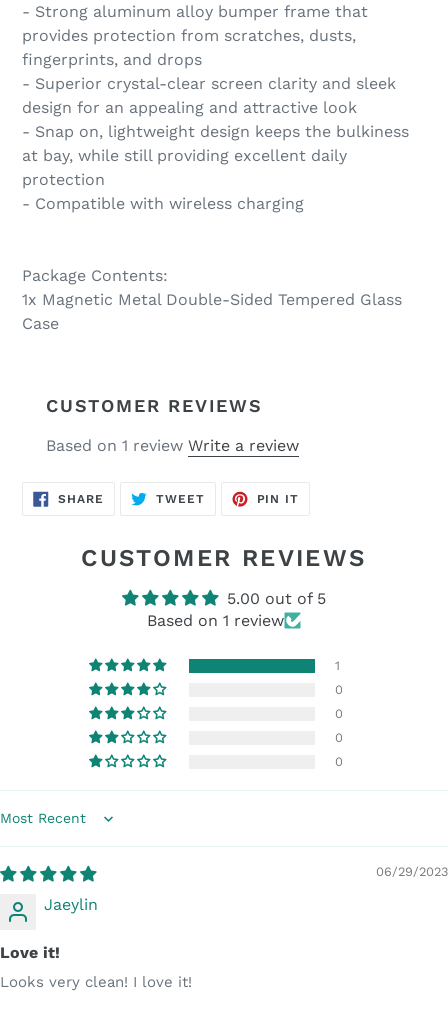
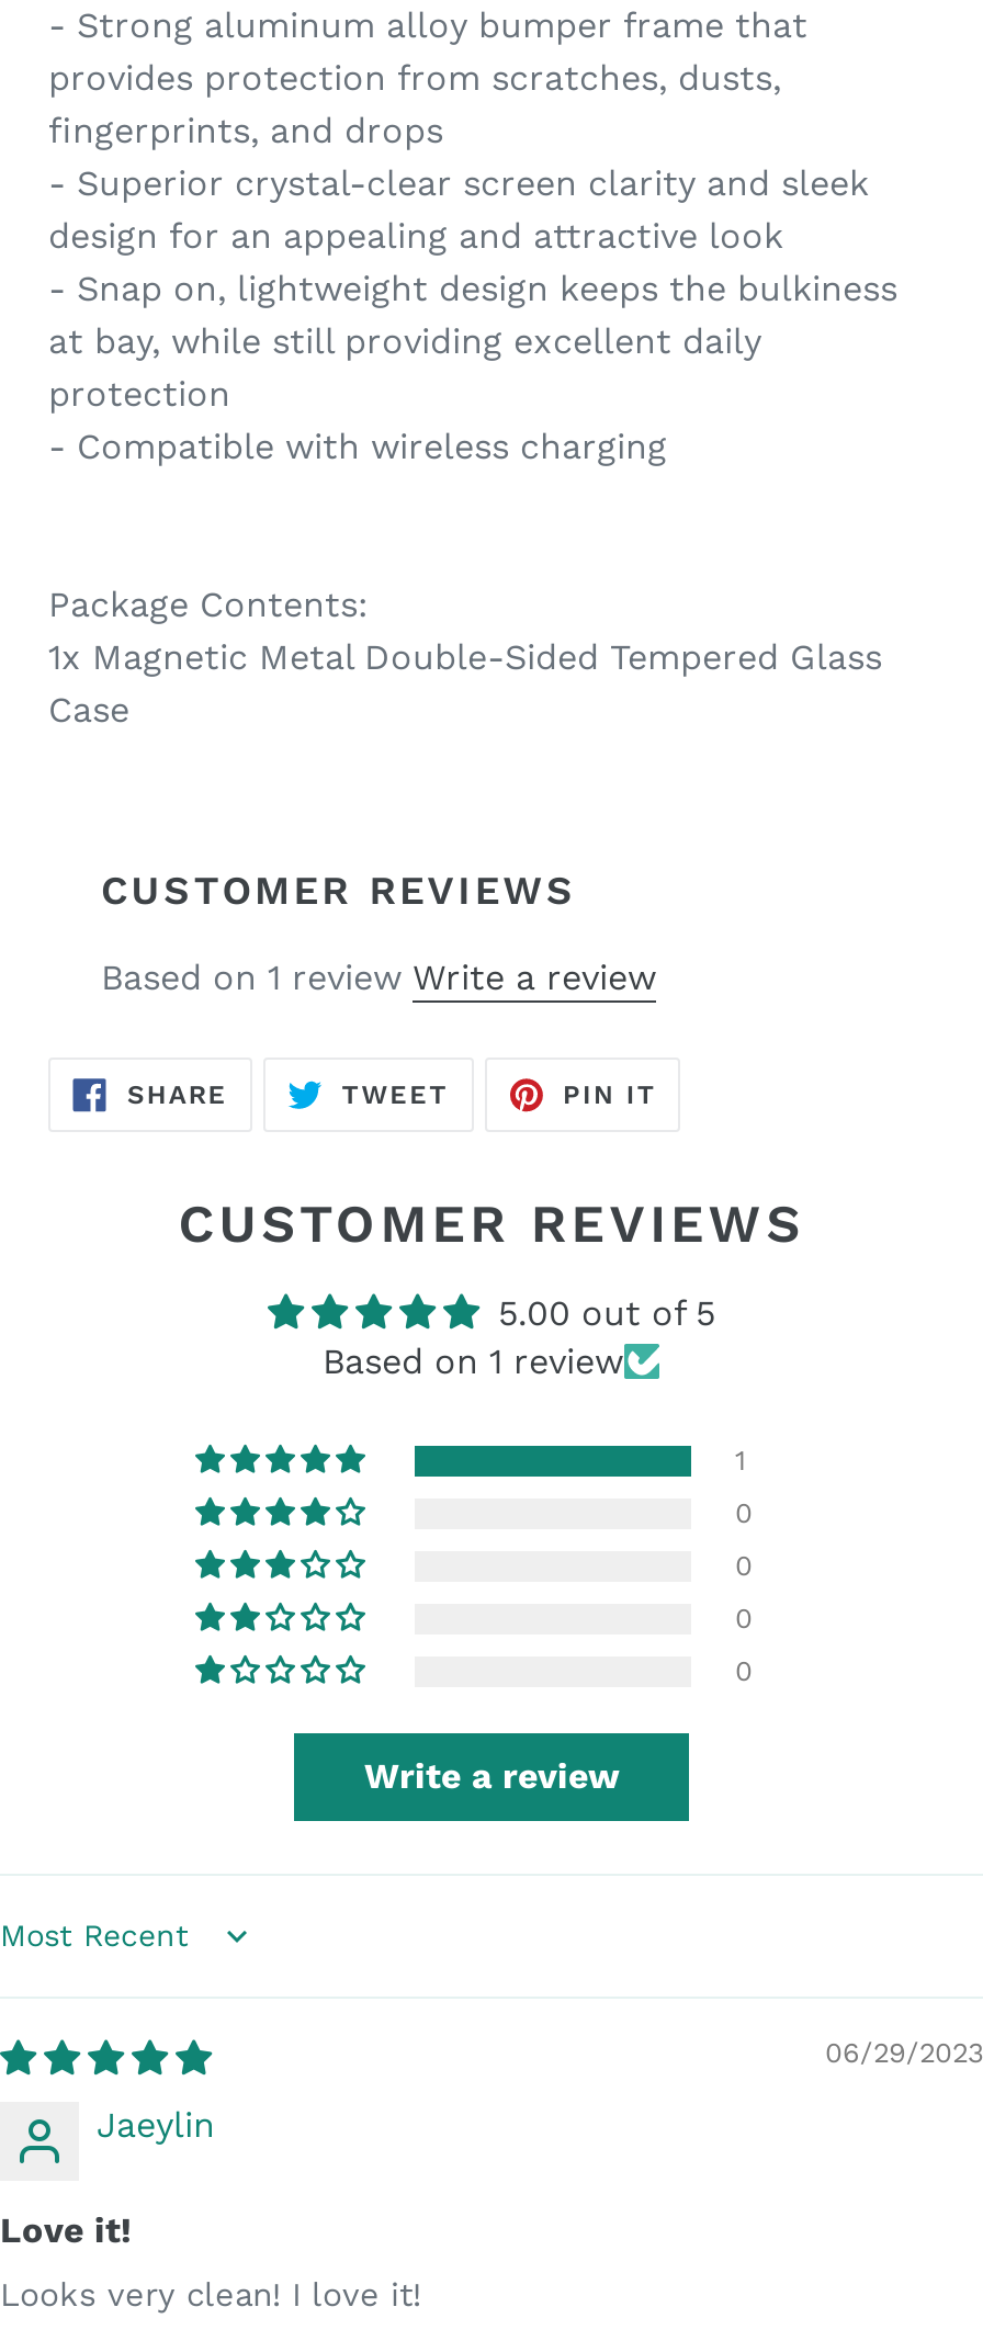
none -> [364,1755,619,1796] Write a review

